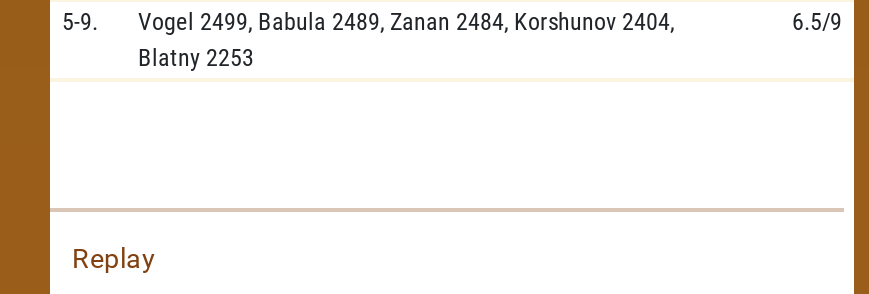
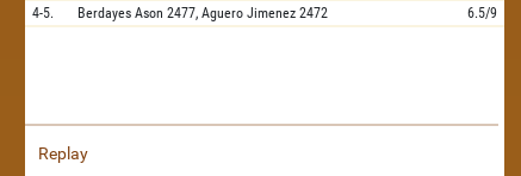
[62,8,674,72] 5-9. | Vogel 2499, Babula 2489, Zanan 2484, Korshunov 2404, | Blatny 2253 -> [32,5,328,21] 4-5. | Berdayes Ason 2477, Aguero Jimenez 2472

